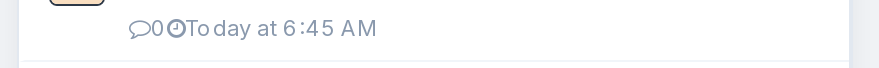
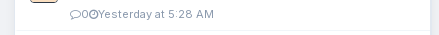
[185,14,377,42] Today at 6:45 AM -> [98,7,214,21] Yesterday at 5:28 AM

